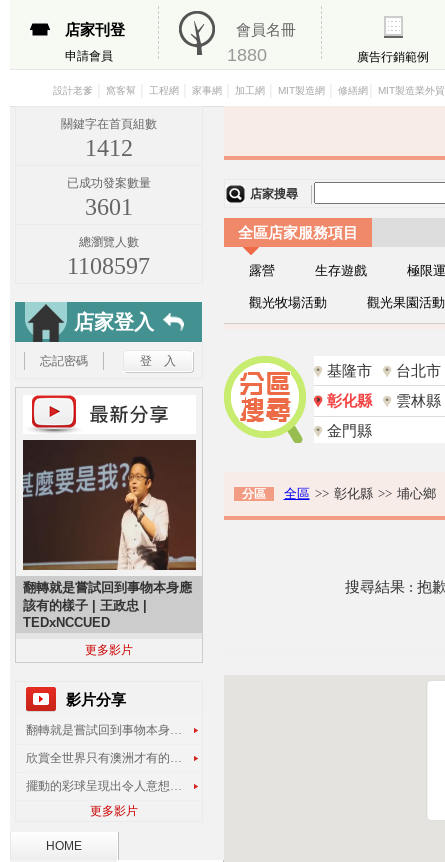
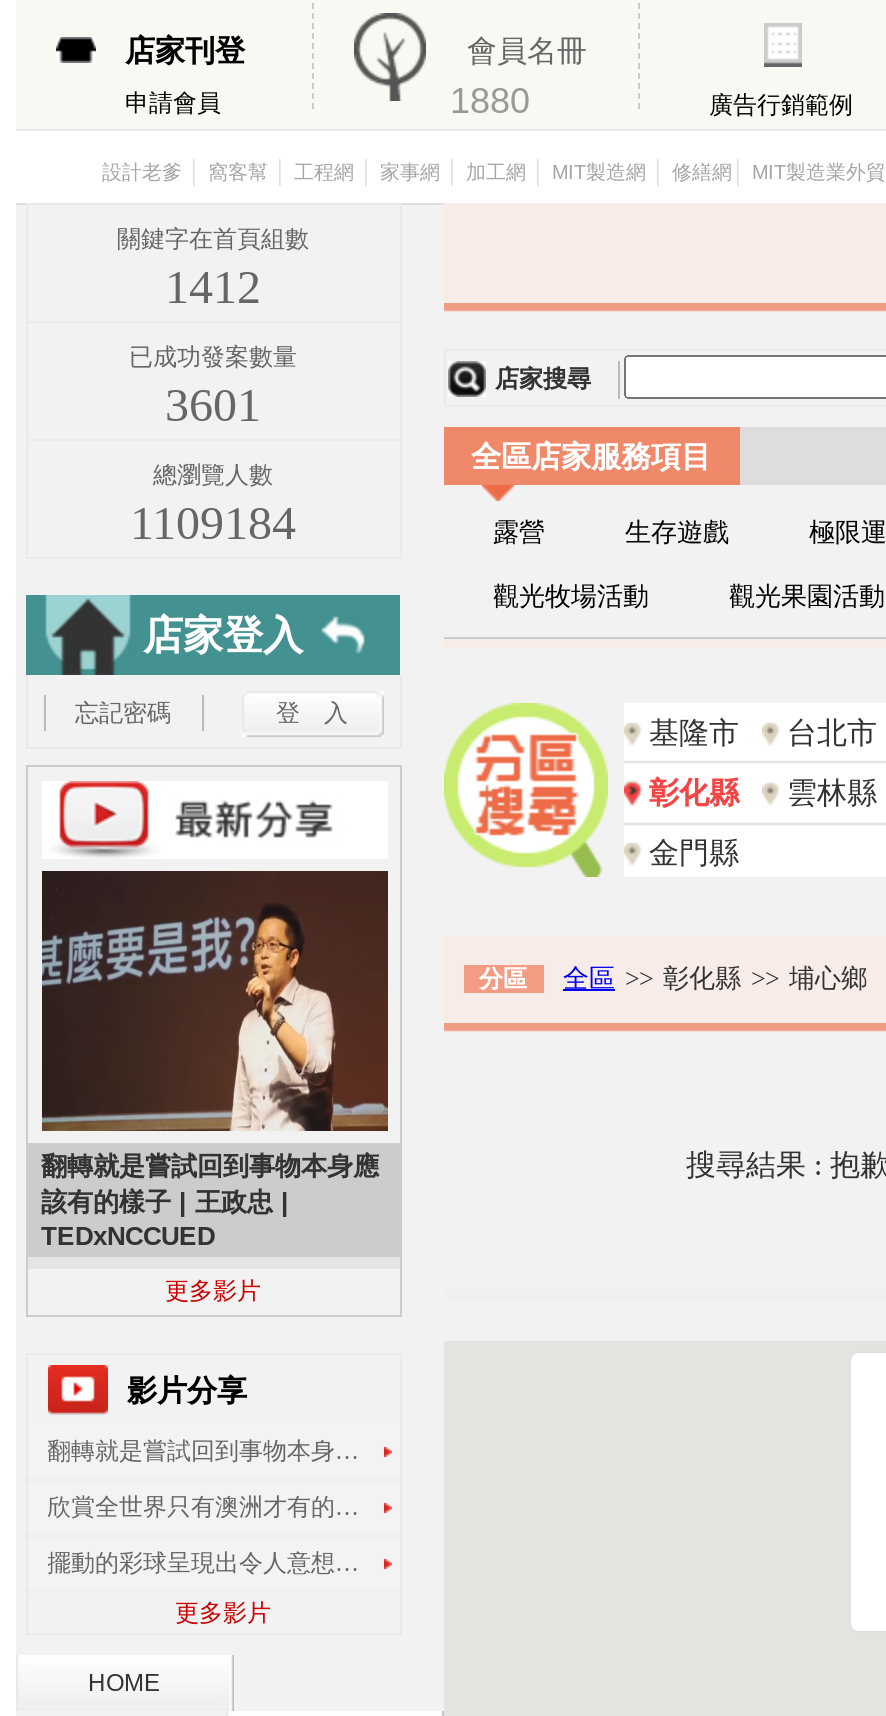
[67,253,150,279] 1108597 -> [130,497,296,549] 1109184

